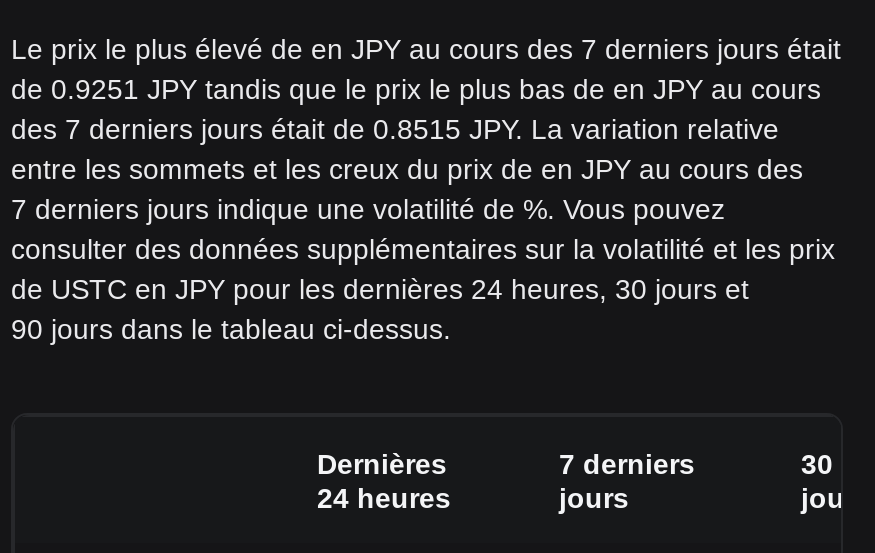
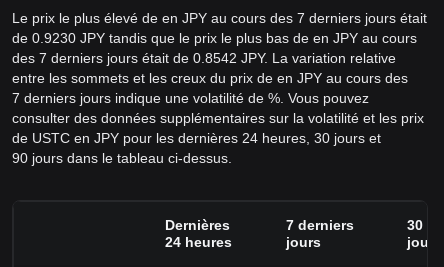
[11,73,821,105] de 0.9251 JPY tandis que le prix le plus bas de en JPY au cours -> [12,30,417,46] de 0.9230 JPY tandis que le prix le plus bas de en JPY au cours
[11,113,779,145] des 7 derniers jours était de 0.8515 JPY. La variation relative -> [12,50,396,66] des 7 derniers jours était de 0.8542 JPY. La variation relative

